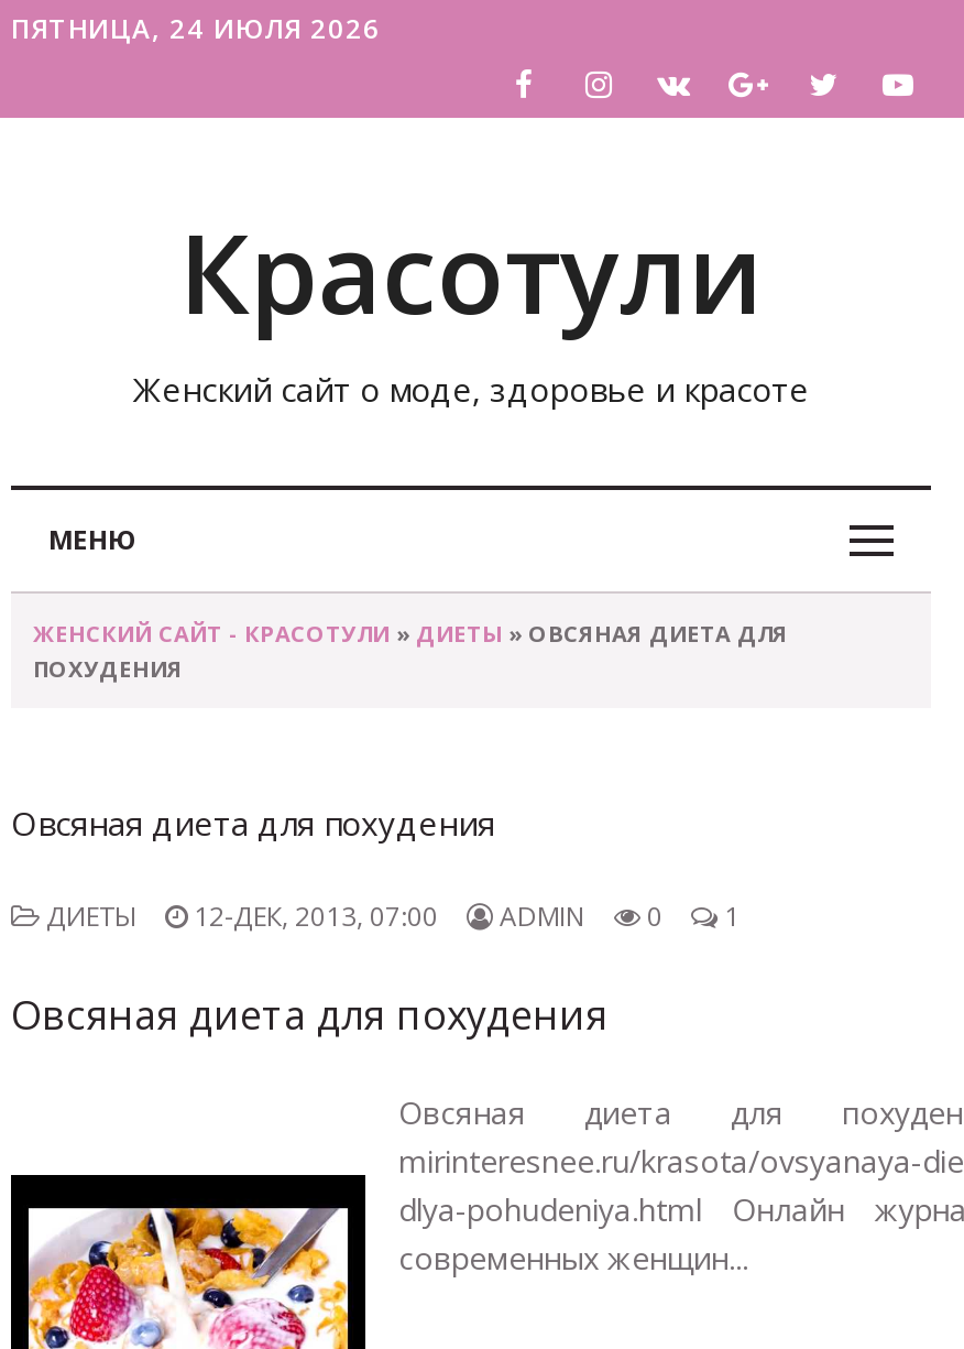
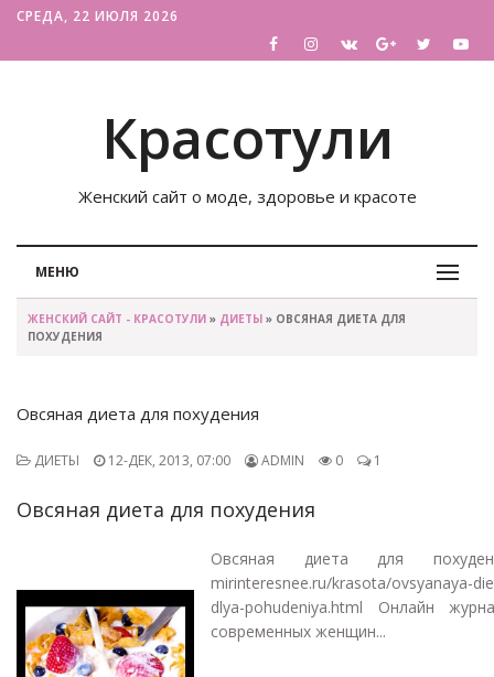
[11,10,381,47] ПЯТНИЦА, 24 ИЮЛЯ 2026 -> [17,7,179,25] СРЕДА, 22 ИЮЛЯ 2026

